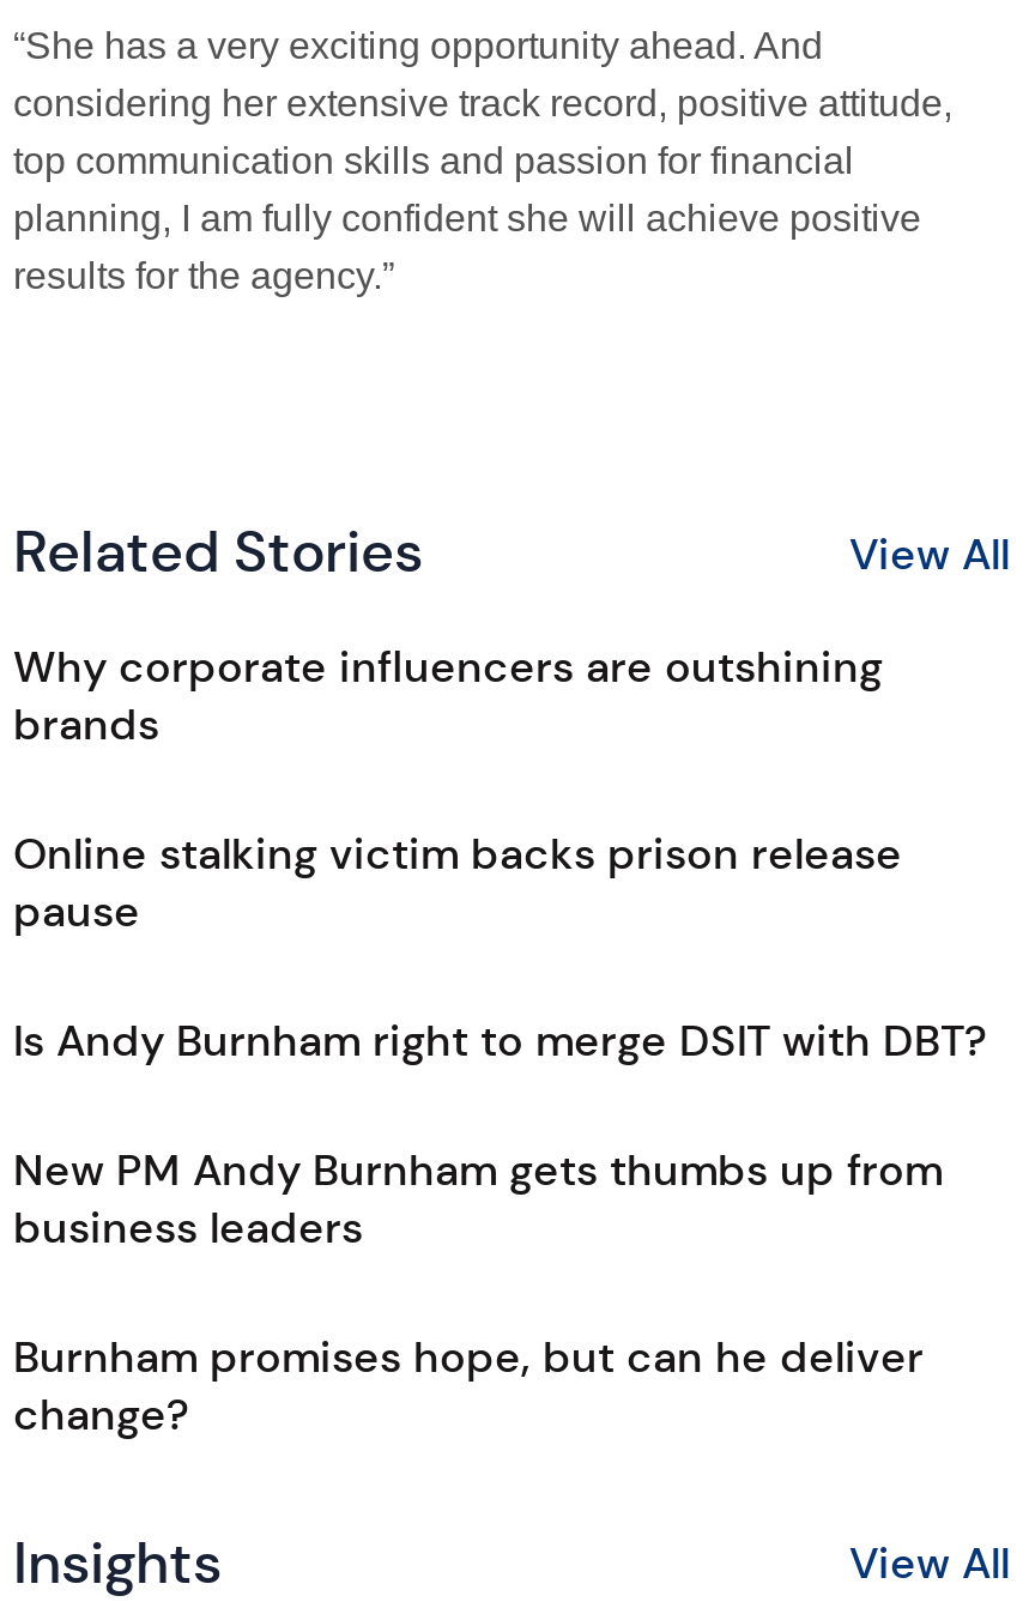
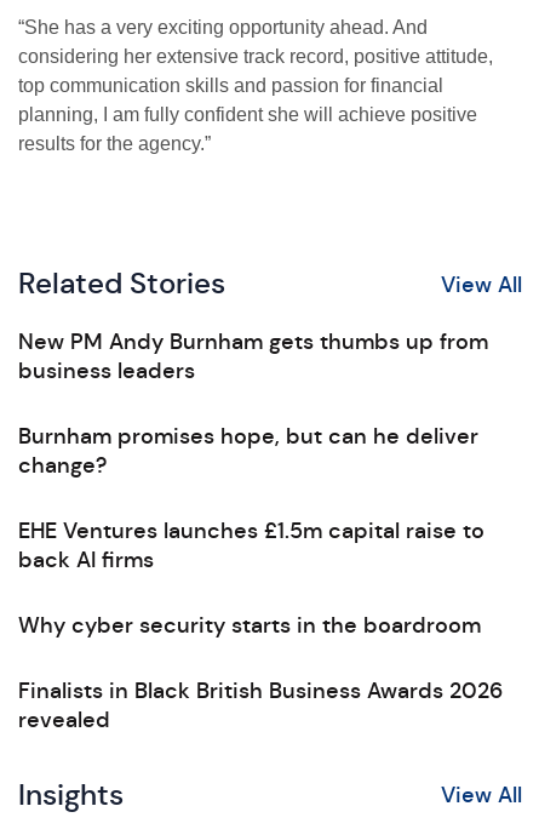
[13,641,986,1068] Why corporate influencers are outshining | brands | Online stalking victim backs prison release | pause | Is Andy Burnham right to merge DSIT with DBT? -> none
moved [13,1144,943,1441] -> [18,328,488,479]: New PM Andy Burnham gets thumbs up from | business leaders | Burnham promises hope, but can he deliver | change?
none -> [18,518,503,733] EHE Ventures launches £1.5m capital raise to | back AI firms | Why cyber security starts in the boardroom | Finalists in Black British Business Awards 2026 | revealed

